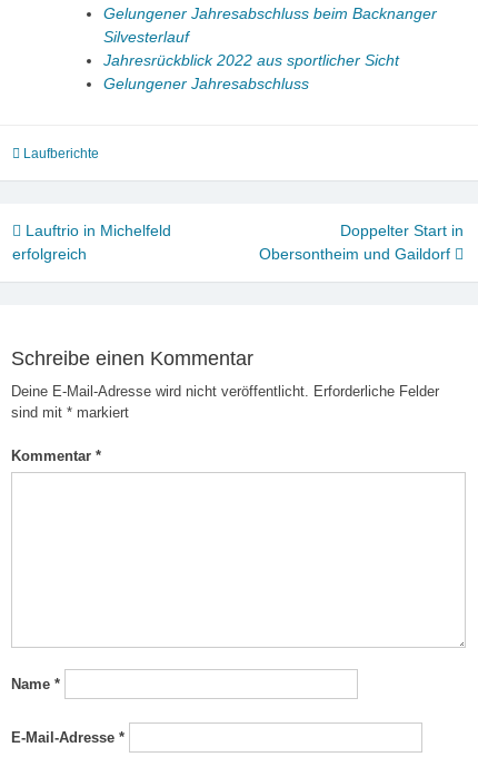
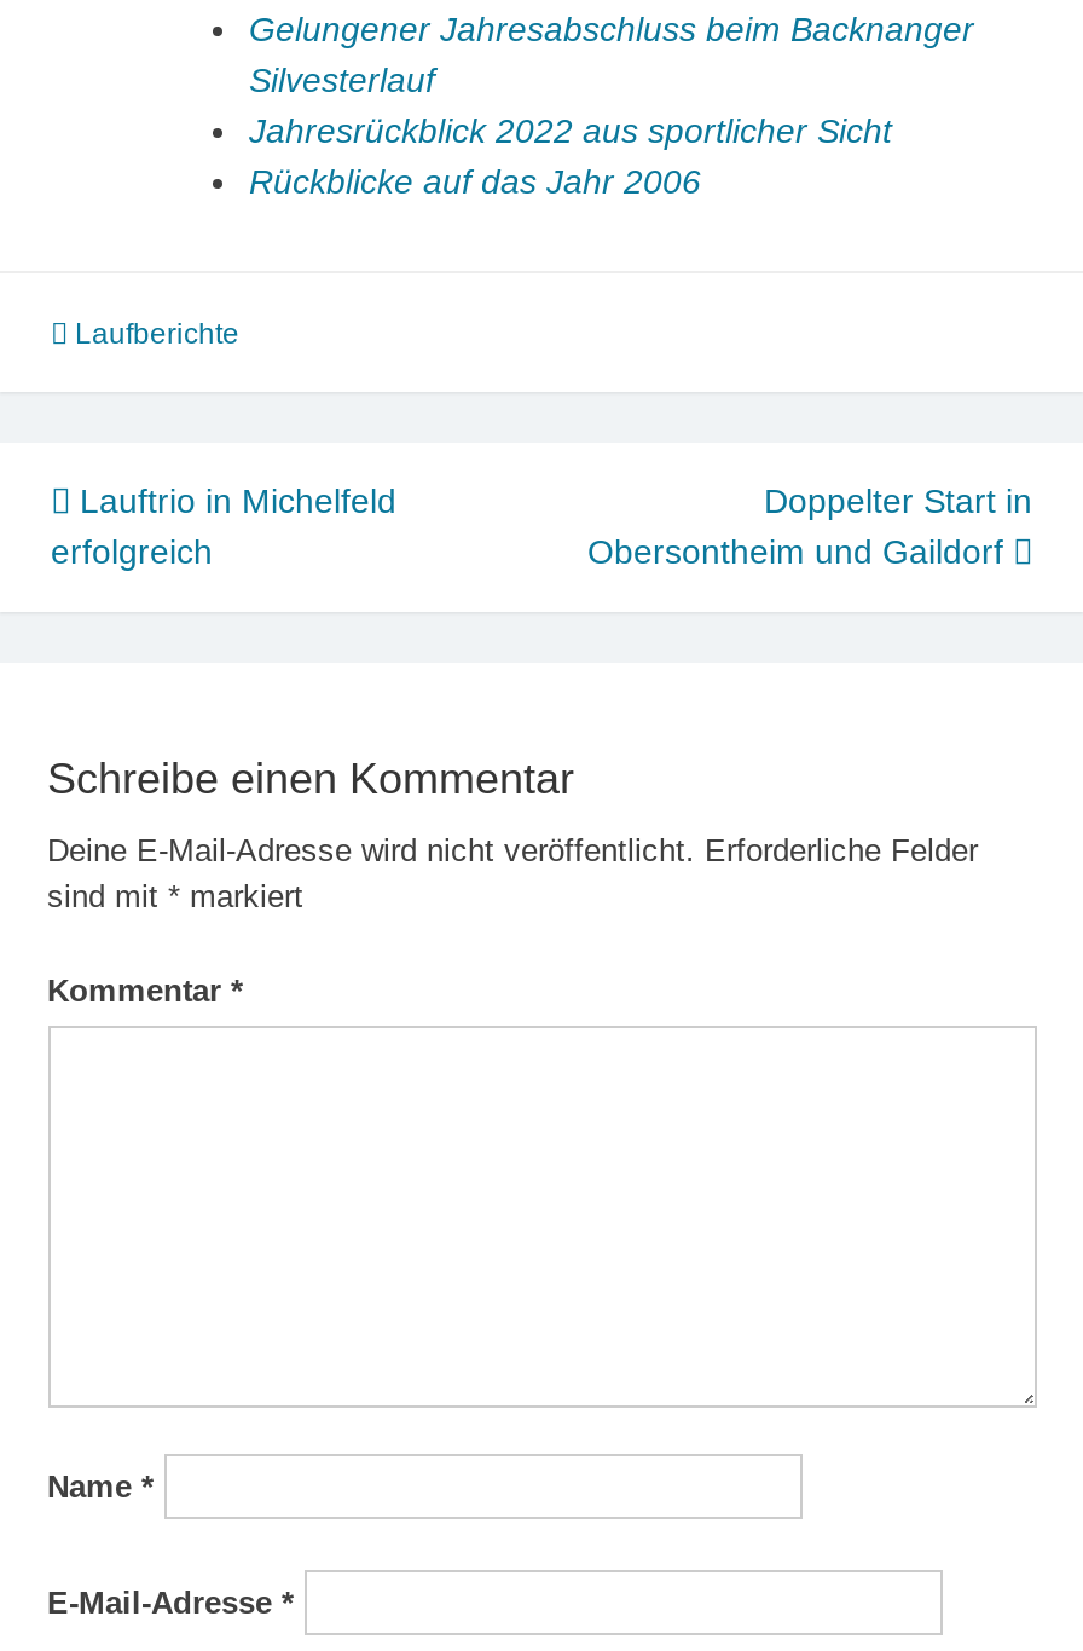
[103,74,309,92] Gelungener Jahresabschluss -> [249,161,701,200] Rückblicke auf das Jahr 2006

